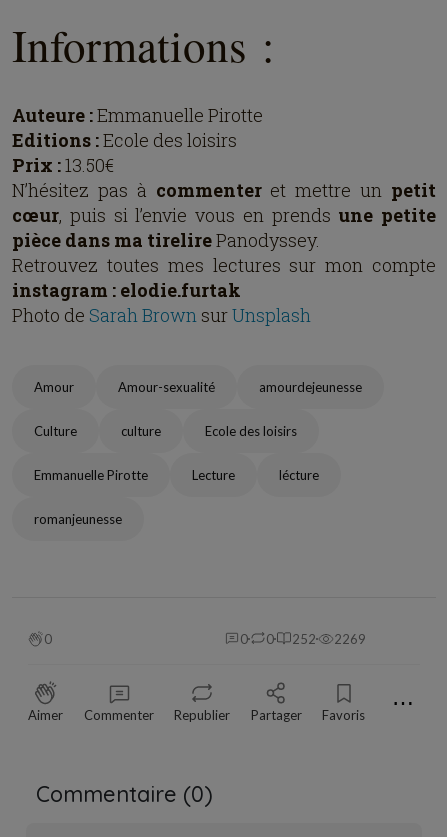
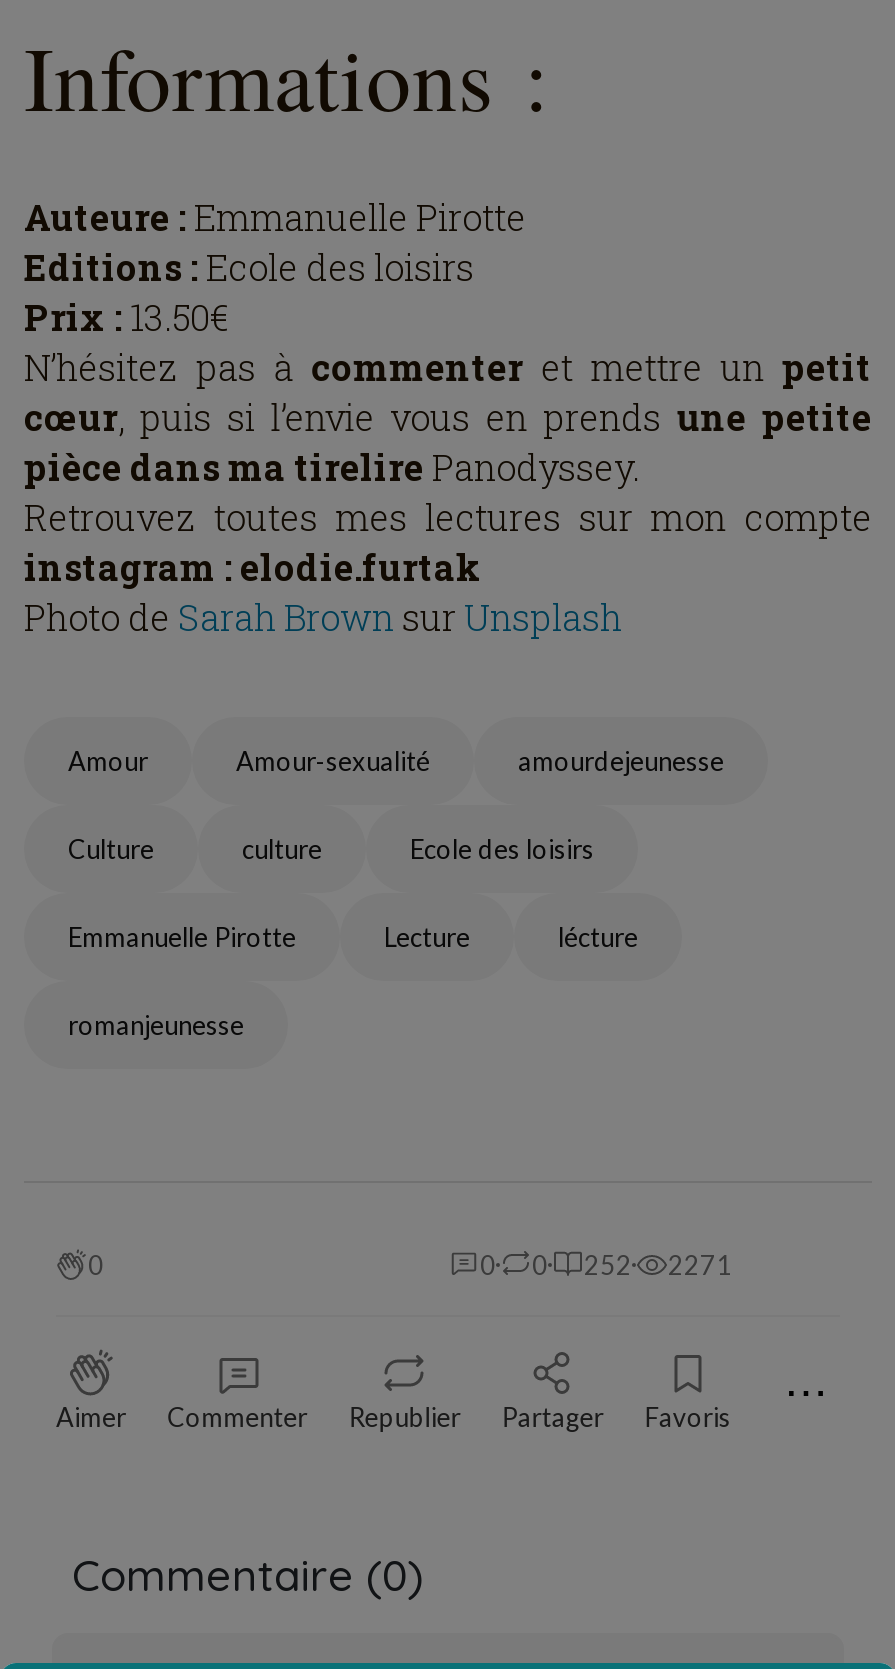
[240,631,366,647] 0 0 252 2269 -> [480,1249,732,1281] 0 0 252 2271

